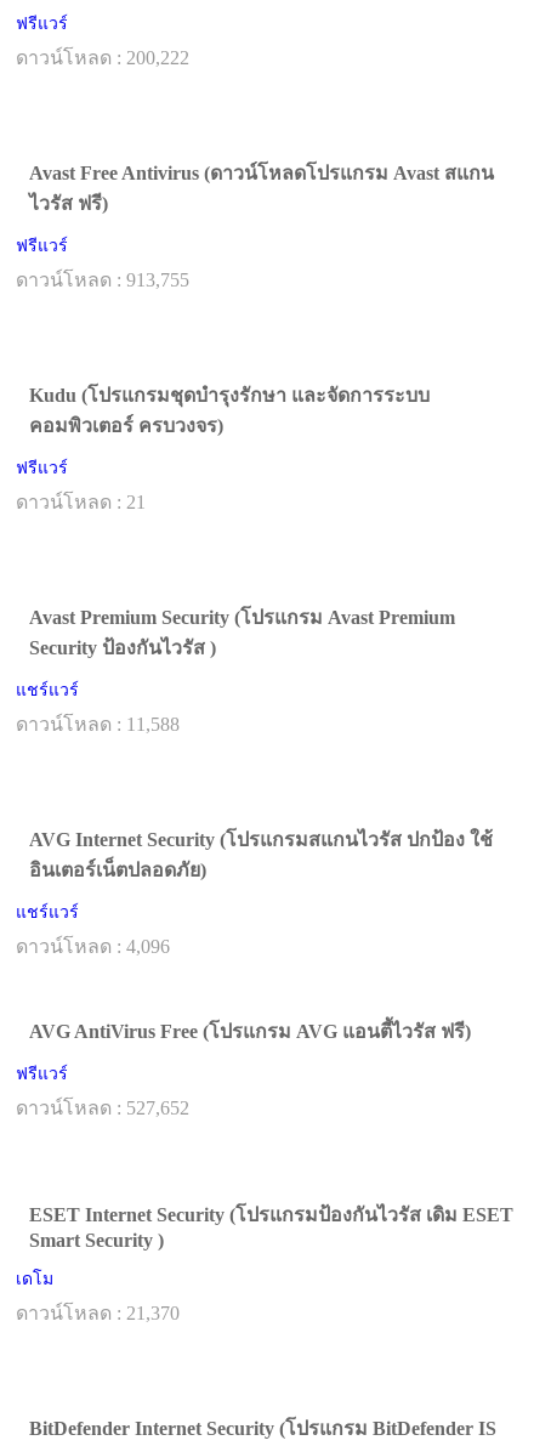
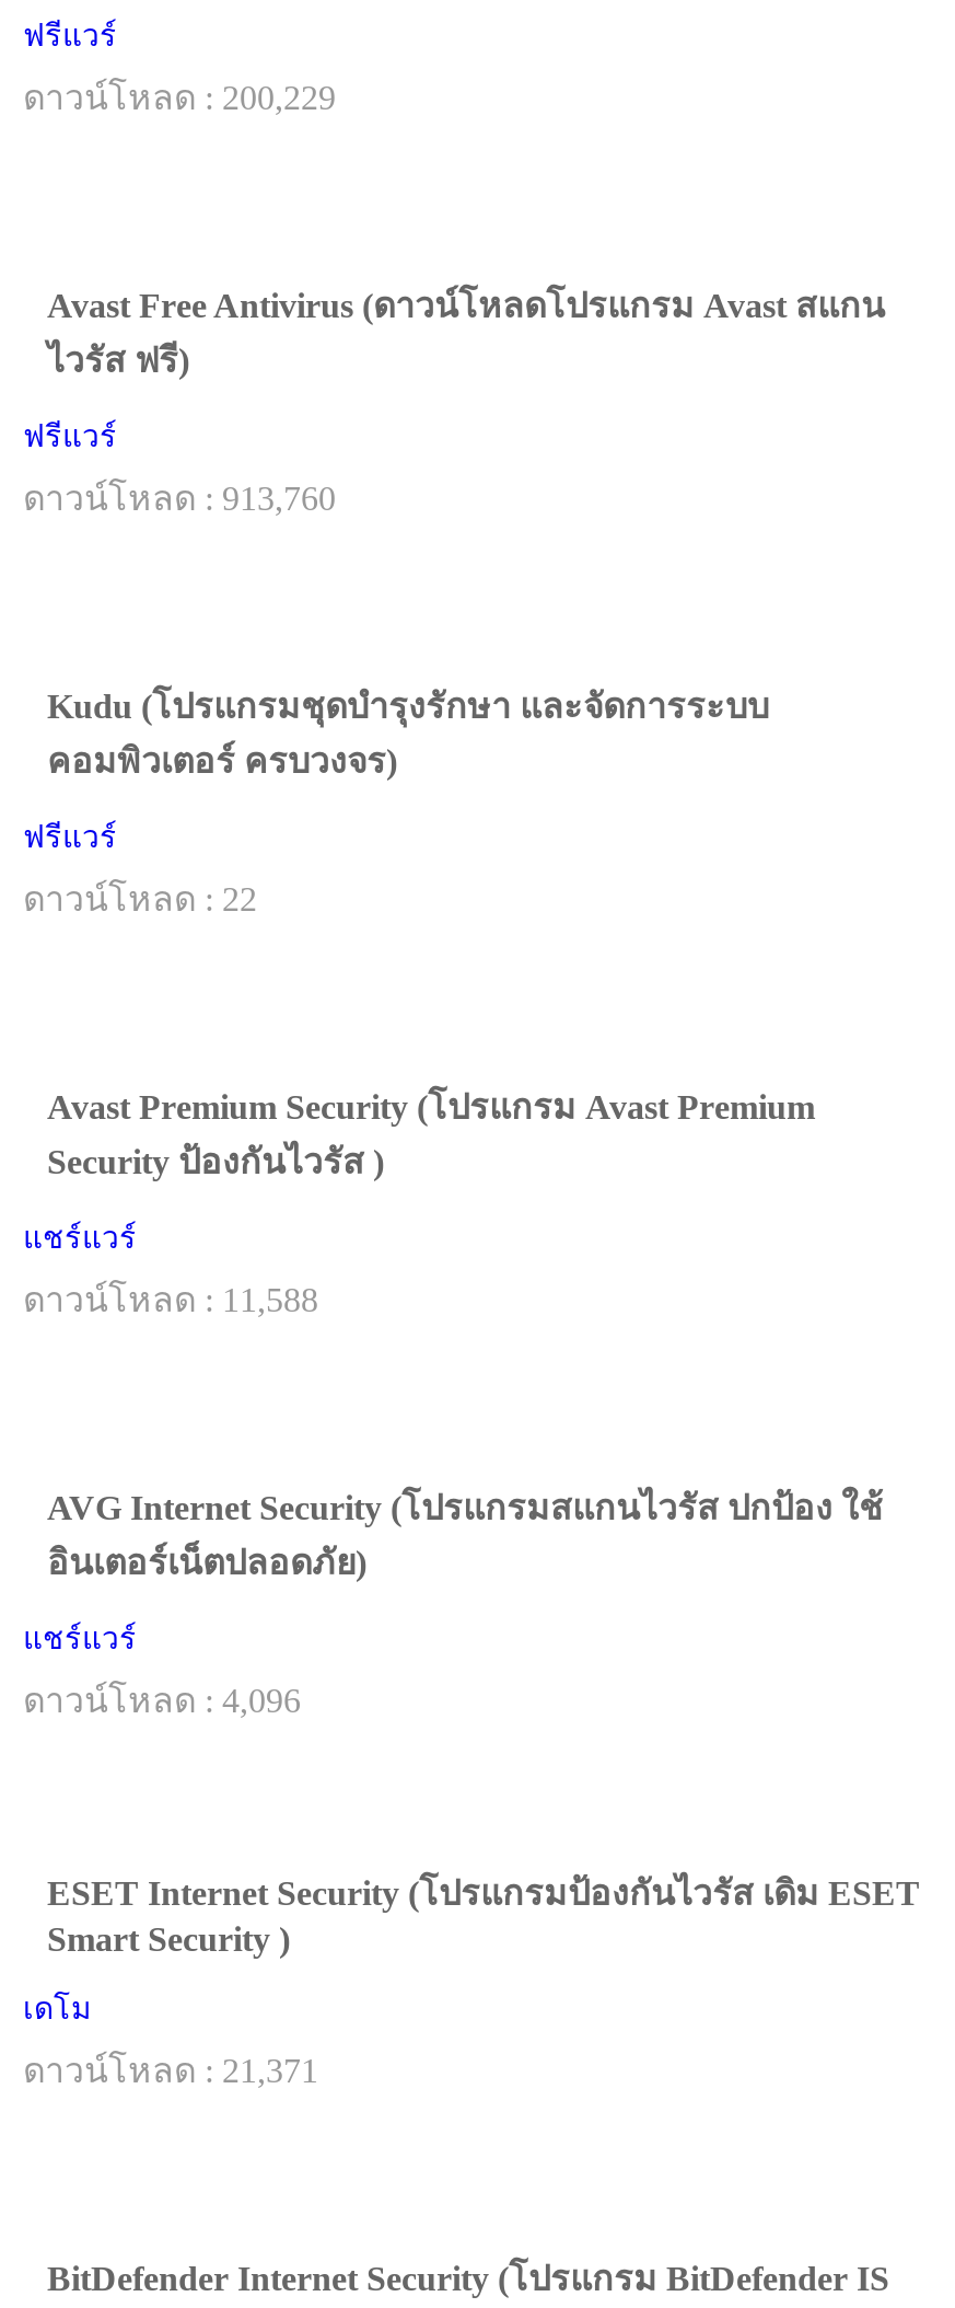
[16,47,189,68] ดาวน์โหลด : 200,222 -> [23,79,336,116] ดาวน์โหลด : 200,229
[16,270,189,290] ดาวน์โหลด : 913,755 -> [23,480,336,517] ดาวน์โหลด : 913,760
[16,492,146,512] ดาวน์โหลด : 21 -> [23,880,257,918] ดาวน์โหลด : 22
[16,1021,471,1118] AVG AntiVirus Free (โปรแกรม AVG แอนตี้ไวรัส ฟรี) | ฟรีแวร์ | ดาวน์โหลด : 527,652 -> none
[16,1303,180,1323] ดาวน์โหลด : 21,370 -> [23,2052,318,2089] ดาวน์โหลด : 21,371

